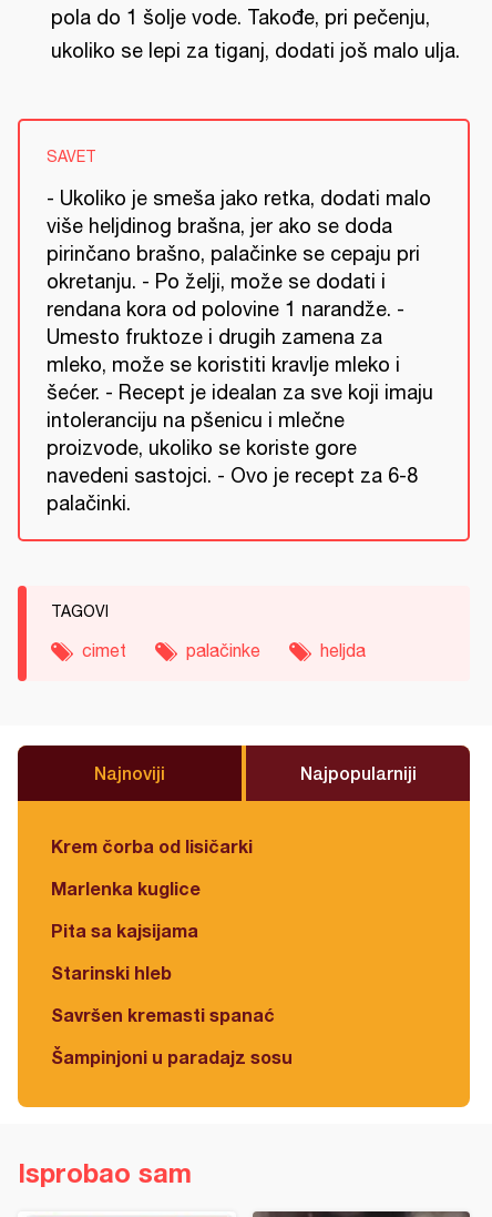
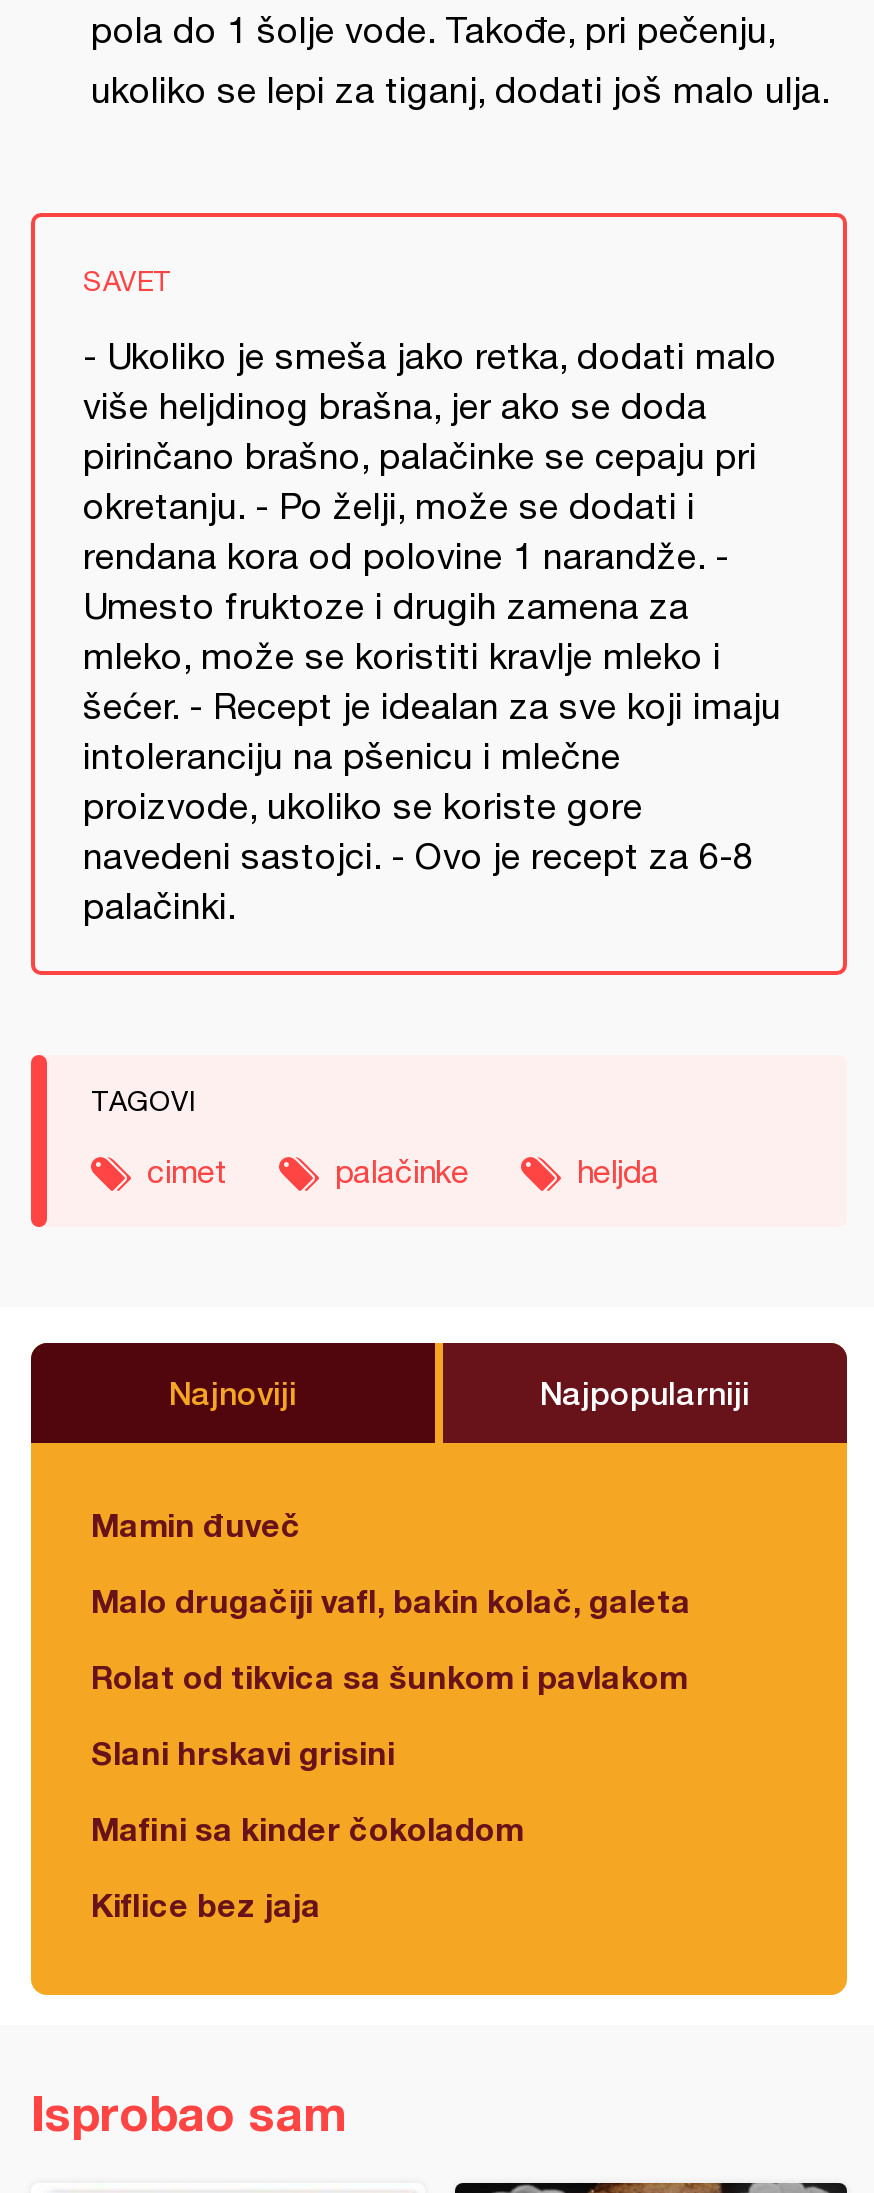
[51,835,253,856] Krem čorba od lisičarki -> [91,1505,301,1543] Mamin đuveč
[51,878,201,899] Marlenka kuglice -> [91,1581,691,1619] Malo drugačiji vafl, bakin kolač, galeta
[51,920,198,941] Pita sa kajsijama -> [91,1657,687,1695] Rolat od tikvica sa šunkom i pavlakom
[51,962,172,983] Starinski hleb -> [91,1733,395,1771] Slani hrskavi grisini
[51,1004,275,1025] Savršen kremasti spanać -> [91,1809,523,1847] Mafini sa kinder čokoladom
[51,1046,293,1067] Šampinjoni u paradajz sosu -> [91,1885,321,1923] Kiflice bez jaja

